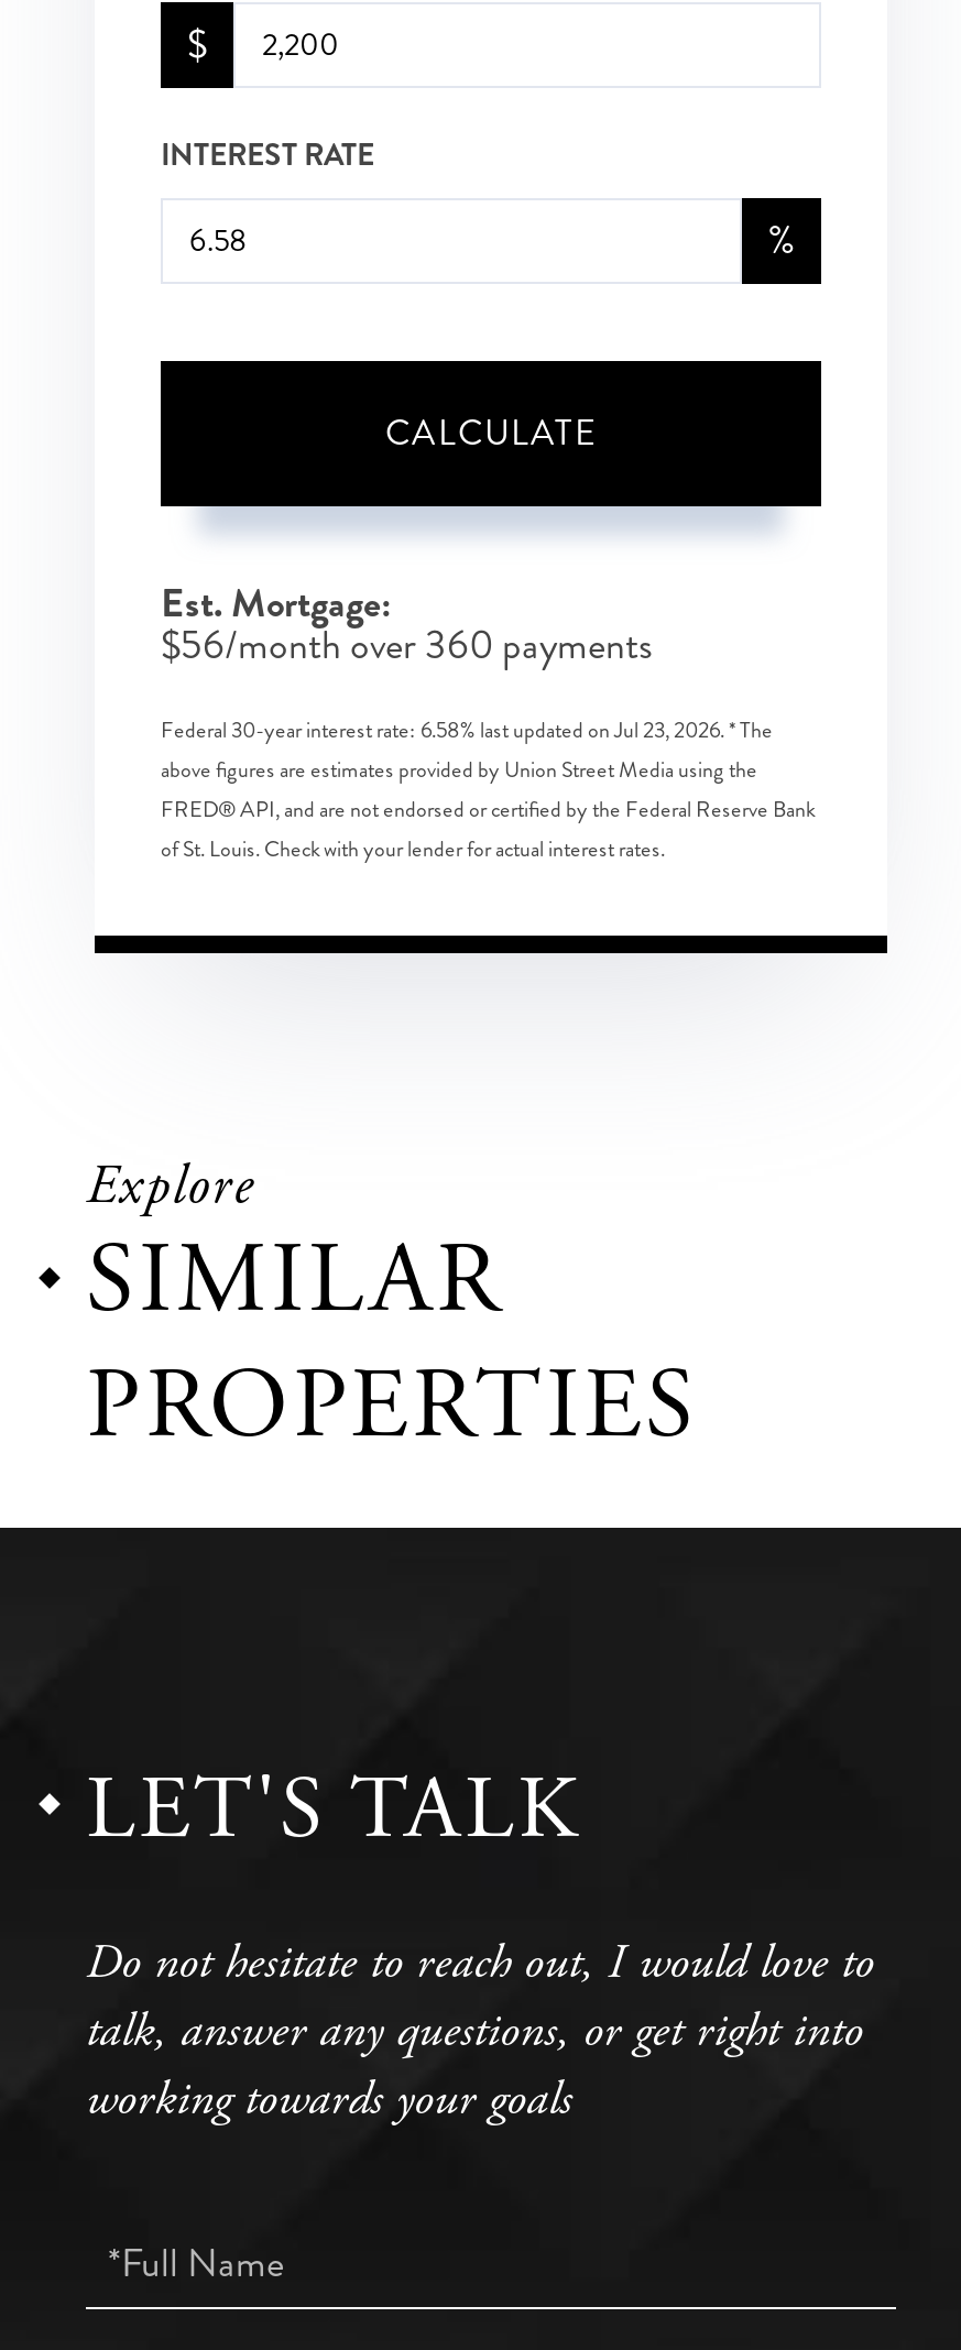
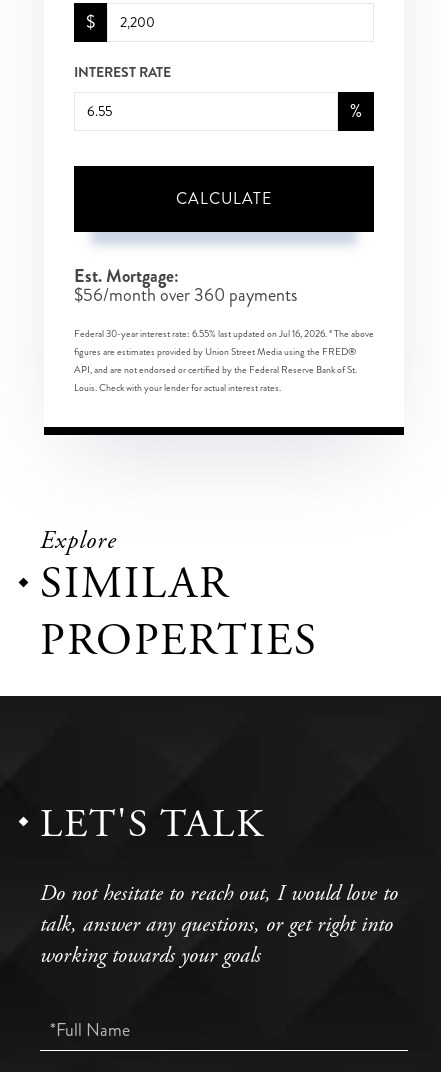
[161,715,815,865] Federal 30-year interest rate: 6.58% last updated on Jul 23, 2026. * The | above figures are estimates provided by Union Street Media using the | FRED® API, and are not endorsed or certified by the Federal Reserve Bank | of St. Louis. Check with your lender for actual interest rates. -> [74,327,374,395] Federal 30-year interest rate: 6.55% last updated on Jul 16, 2026. * The above | figures are estimates provided by Union Street Media using the FRED® | API, and are not endorsed or certified by the Federal Reserve Bank of St. | Louis. Check with your lender for actual interest rates.

